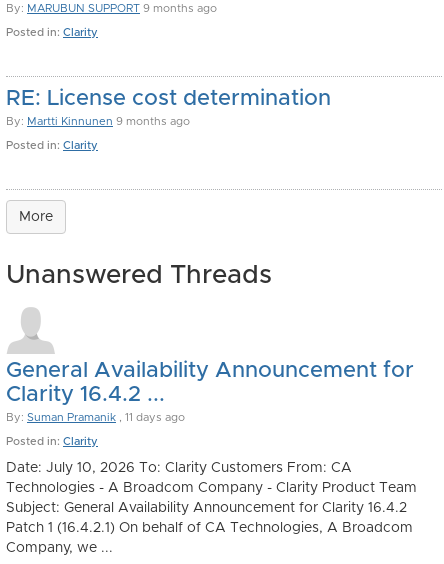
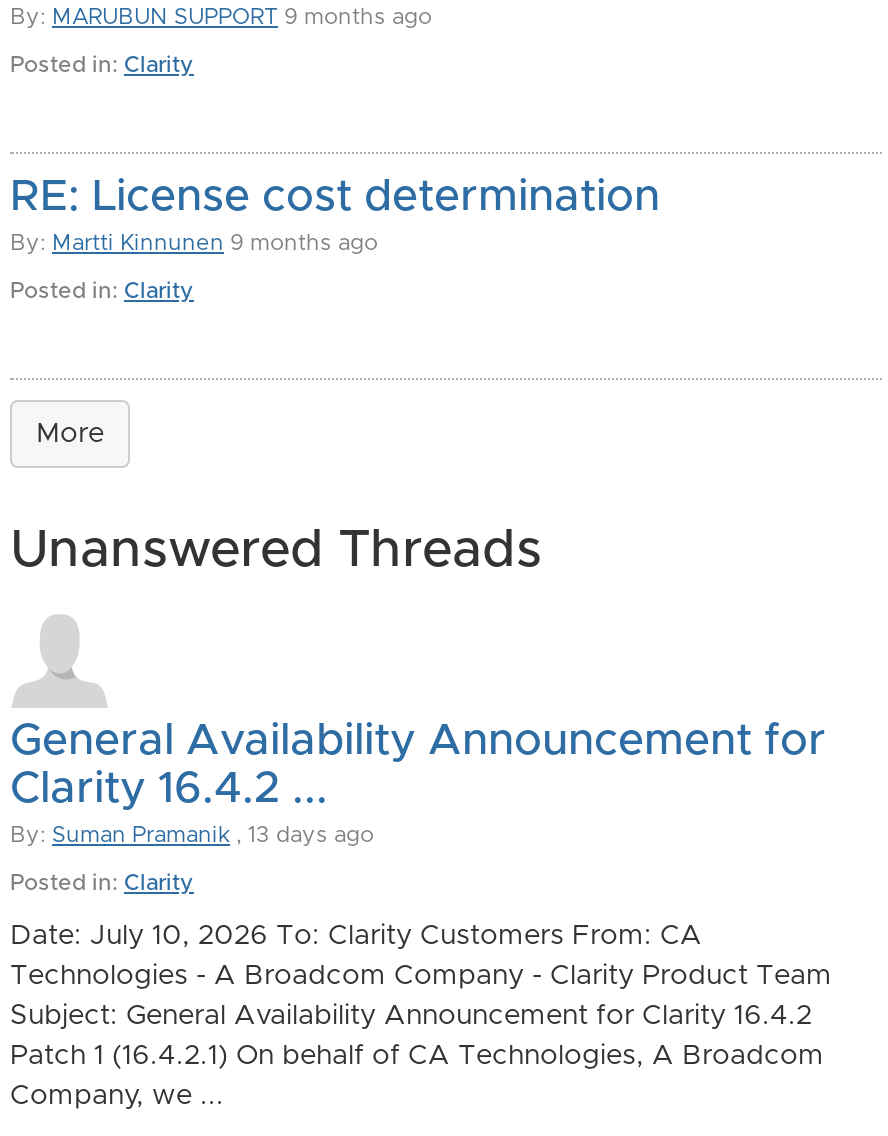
[6,412,185,423] By: Suman Pramanik, 11 days ago -> [10,825,374,847] By: Suman Pramanik, 13 days ago

